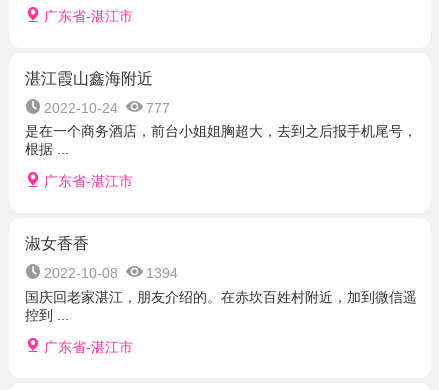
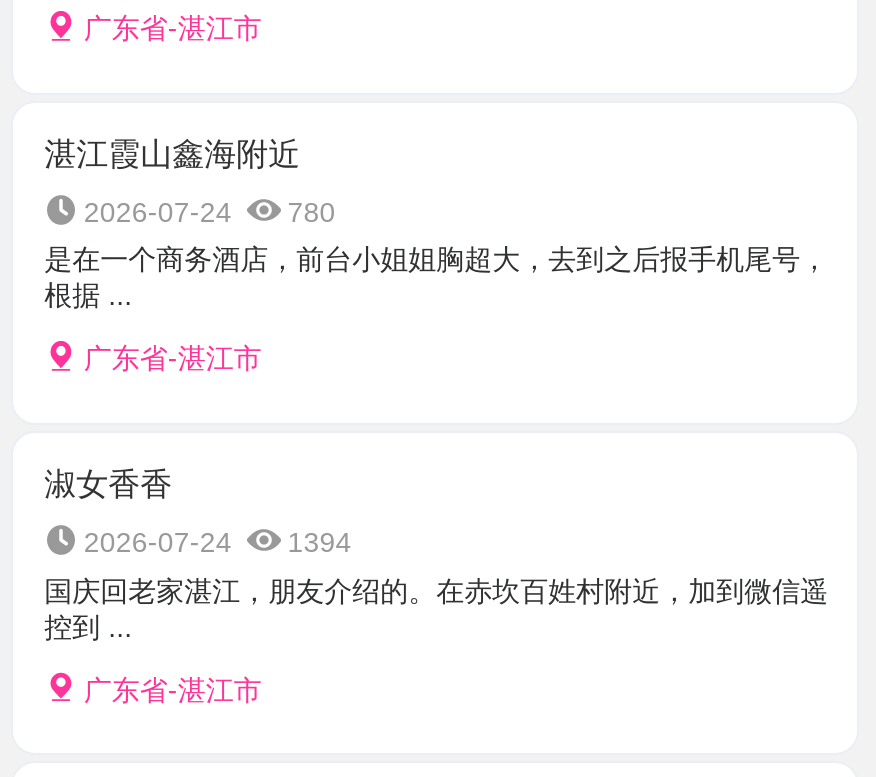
[44,99,118,115] 2022-10-24 -> [84,196,232,228] 2026-07-24
[146,99,170,115] 777 -> [287,196,335,228] 780
[44,265,178,281] 2022-10-08 1394 -> [84,526,351,558] 2026-07-24 1394

